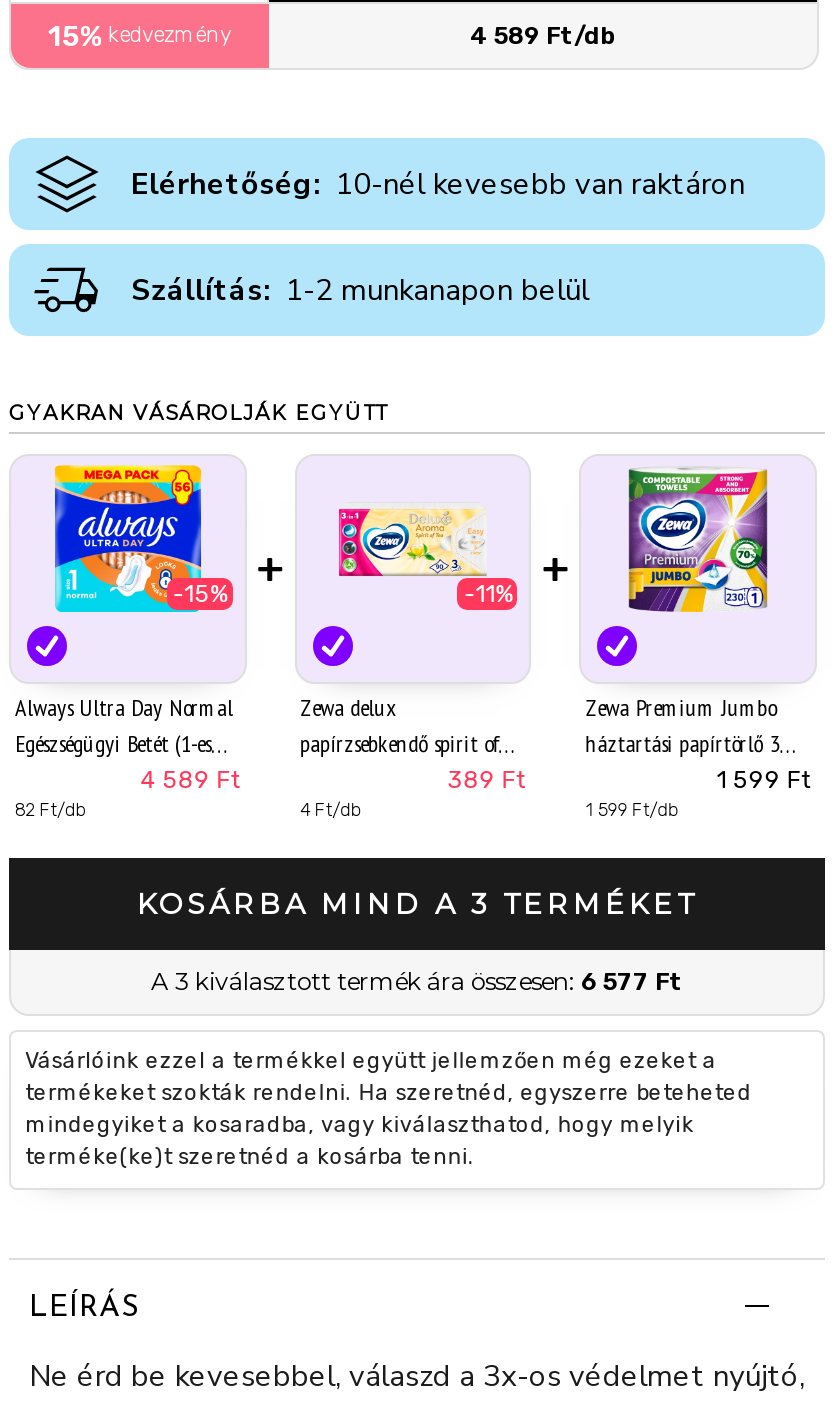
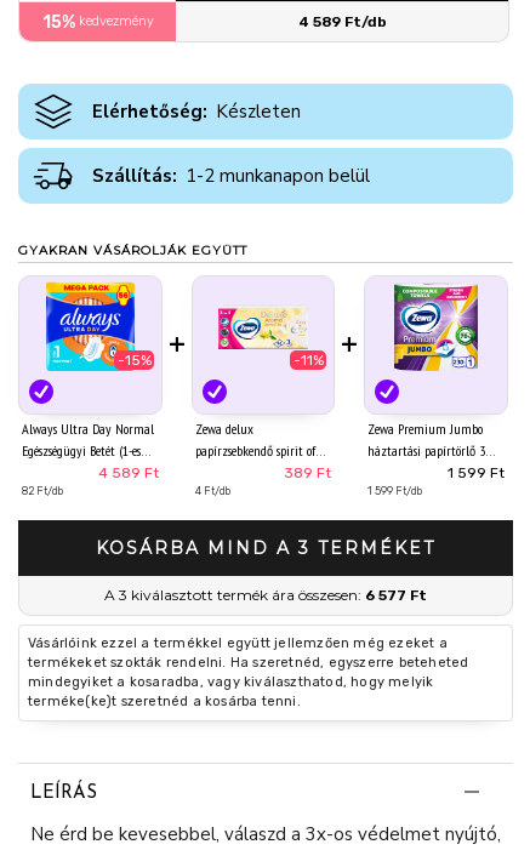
[131,164,745,204] Elérhetőség: 10-nél kevesebb van raktáron -> [92,99,301,124] Elérhetőség: Készleten

